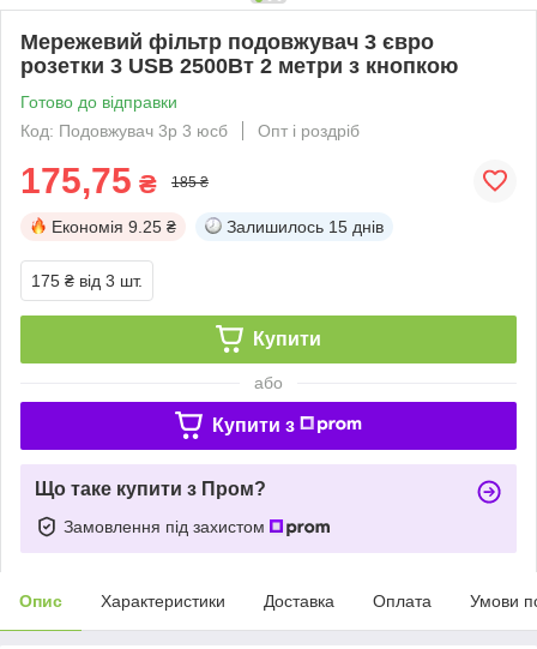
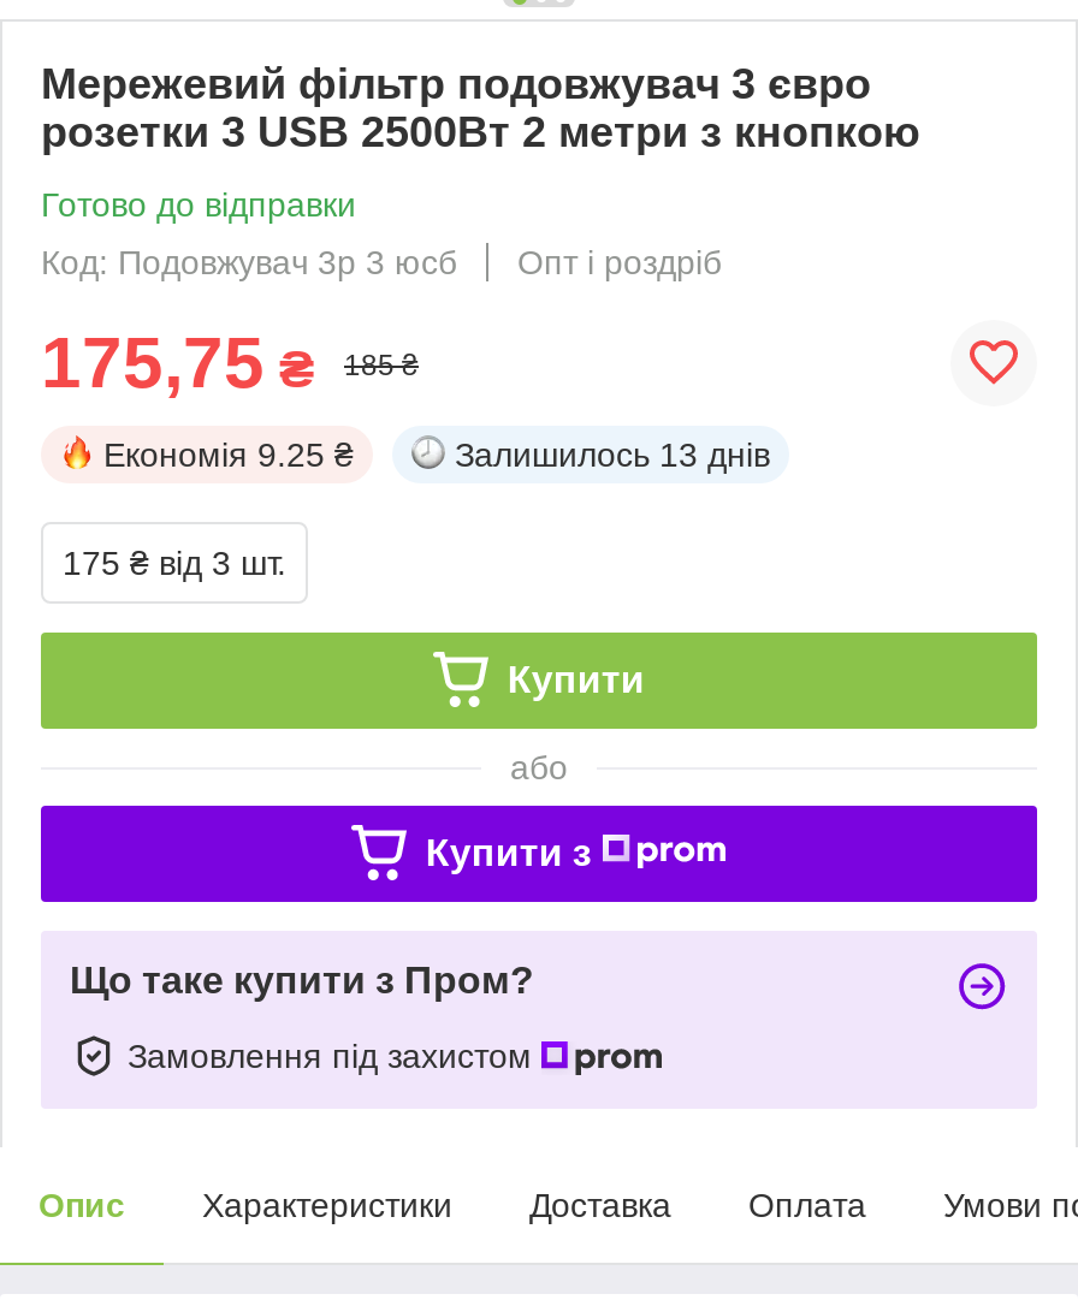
[227,217,384,236] Залишилось 15 днів -> [455,435,770,473] Залишилось 13 днів

